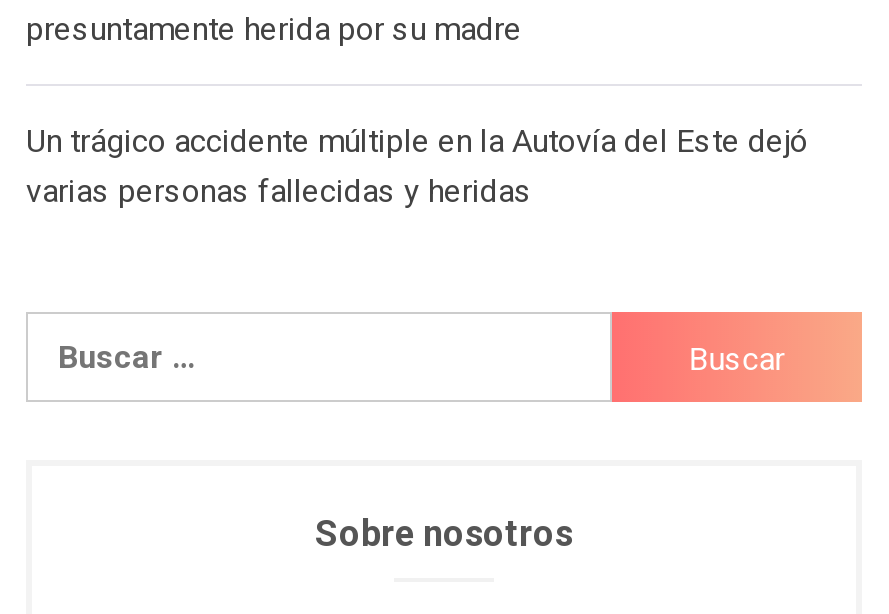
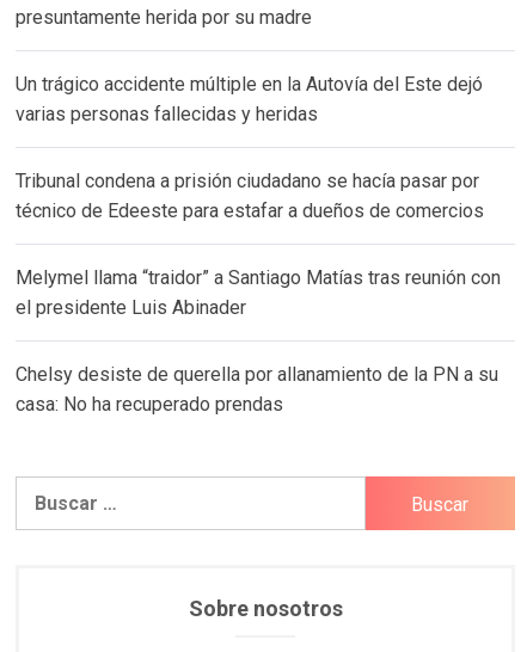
none -> [16,169,501,415] Tribunal condena a prisión ciudadano se hacía pasar por | técnico de Edeeste para estafar a dueños de comercios | Melymel llama “traidor” a Santiago Matías tras reunión con | el presidente Luis Abinader | Chelsy desiste de querella por allanamiento de la PN a su | casa: No ha recuperado prendas

